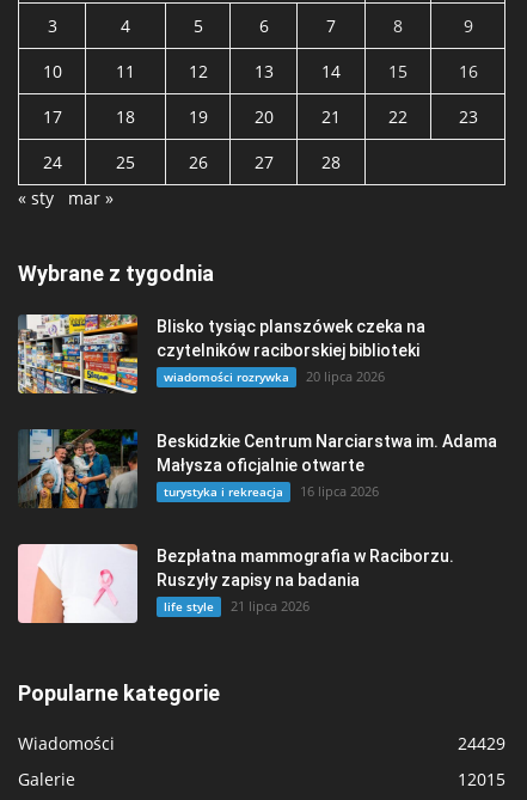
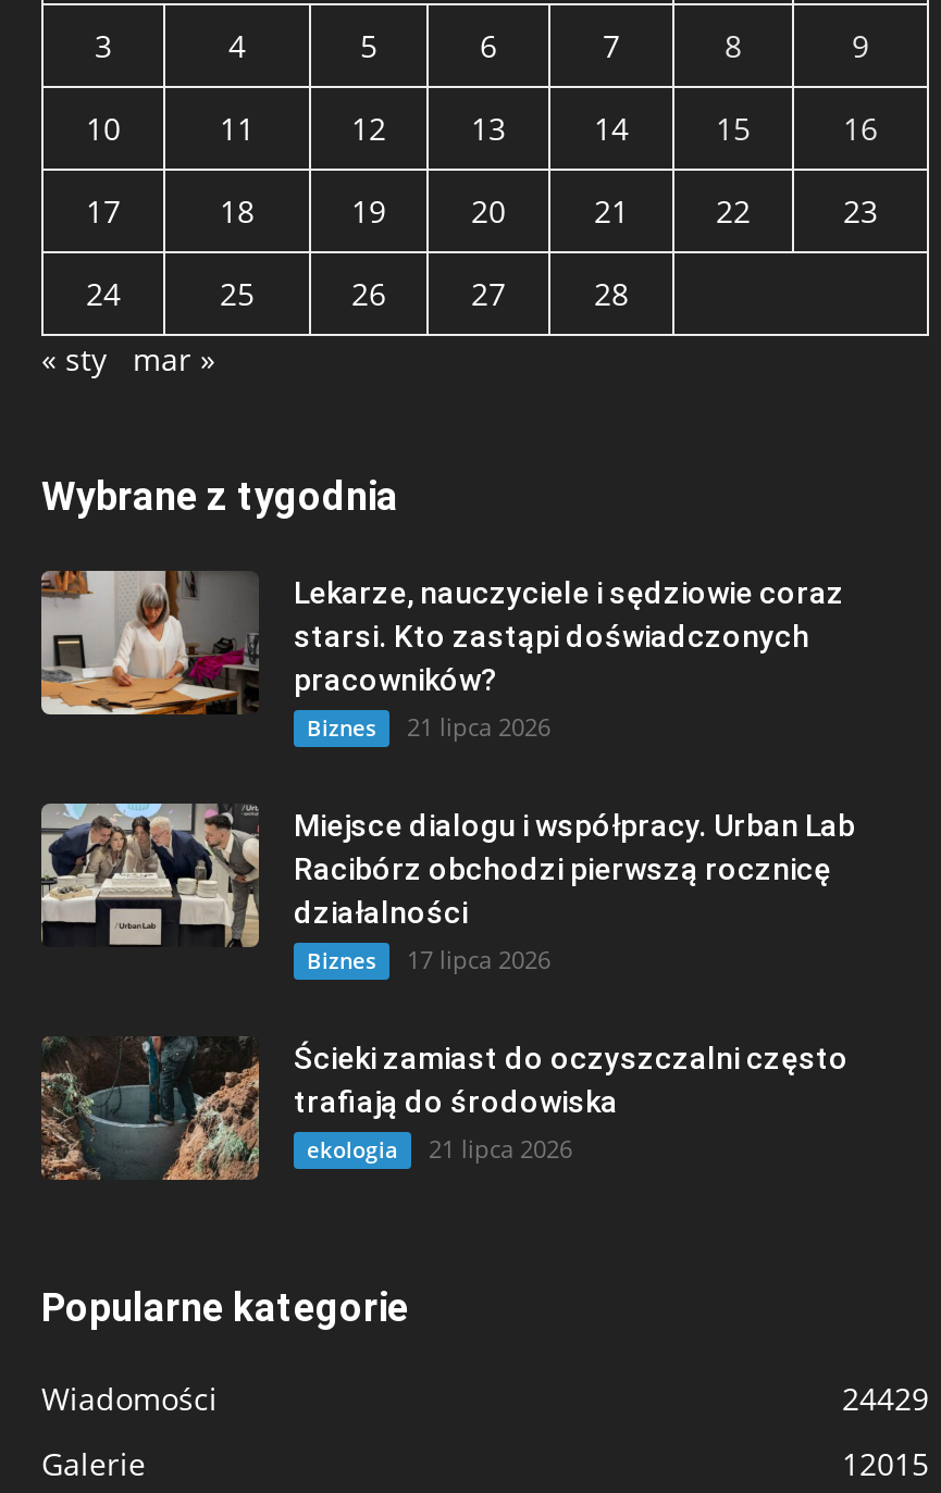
[18,313,425,395] [image] | Blisko tysiąc planszówek czeka na | czytelników raciborskiej biblioteki | wiadomości rozrywka | 20 lipca 2026 -> [41,569,844,742] [image] | Lekarze, nauczyciele i sędziowie coraz | starsi. Kto zastąpi doświadczonych | pracowników? | Biznes | 21 lipca 2026
[18,428,497,509] [image] | Beskidzkie Centrum Narciarstwa im. Adama | Małysza oficjalnie otwarte | turystyka i rekreacja | 16 lipca 2026 -> [39,801,855,974] [image] | Miejsce dialogu i współpracy. Urban Lab | Racibórz obchodzi pierwszą rocznicę | działalności | Biznes | 17 lipca 2026
[17,543,454,624] [image] | Bezpłatna mammografia w Raciborzu. | Ruszyły zapisy na badania | life style -> [39,1034,849,1182] [image] | Ścieki zamiast do oczyszczalni często | trafiają do środowiska | ekologia

